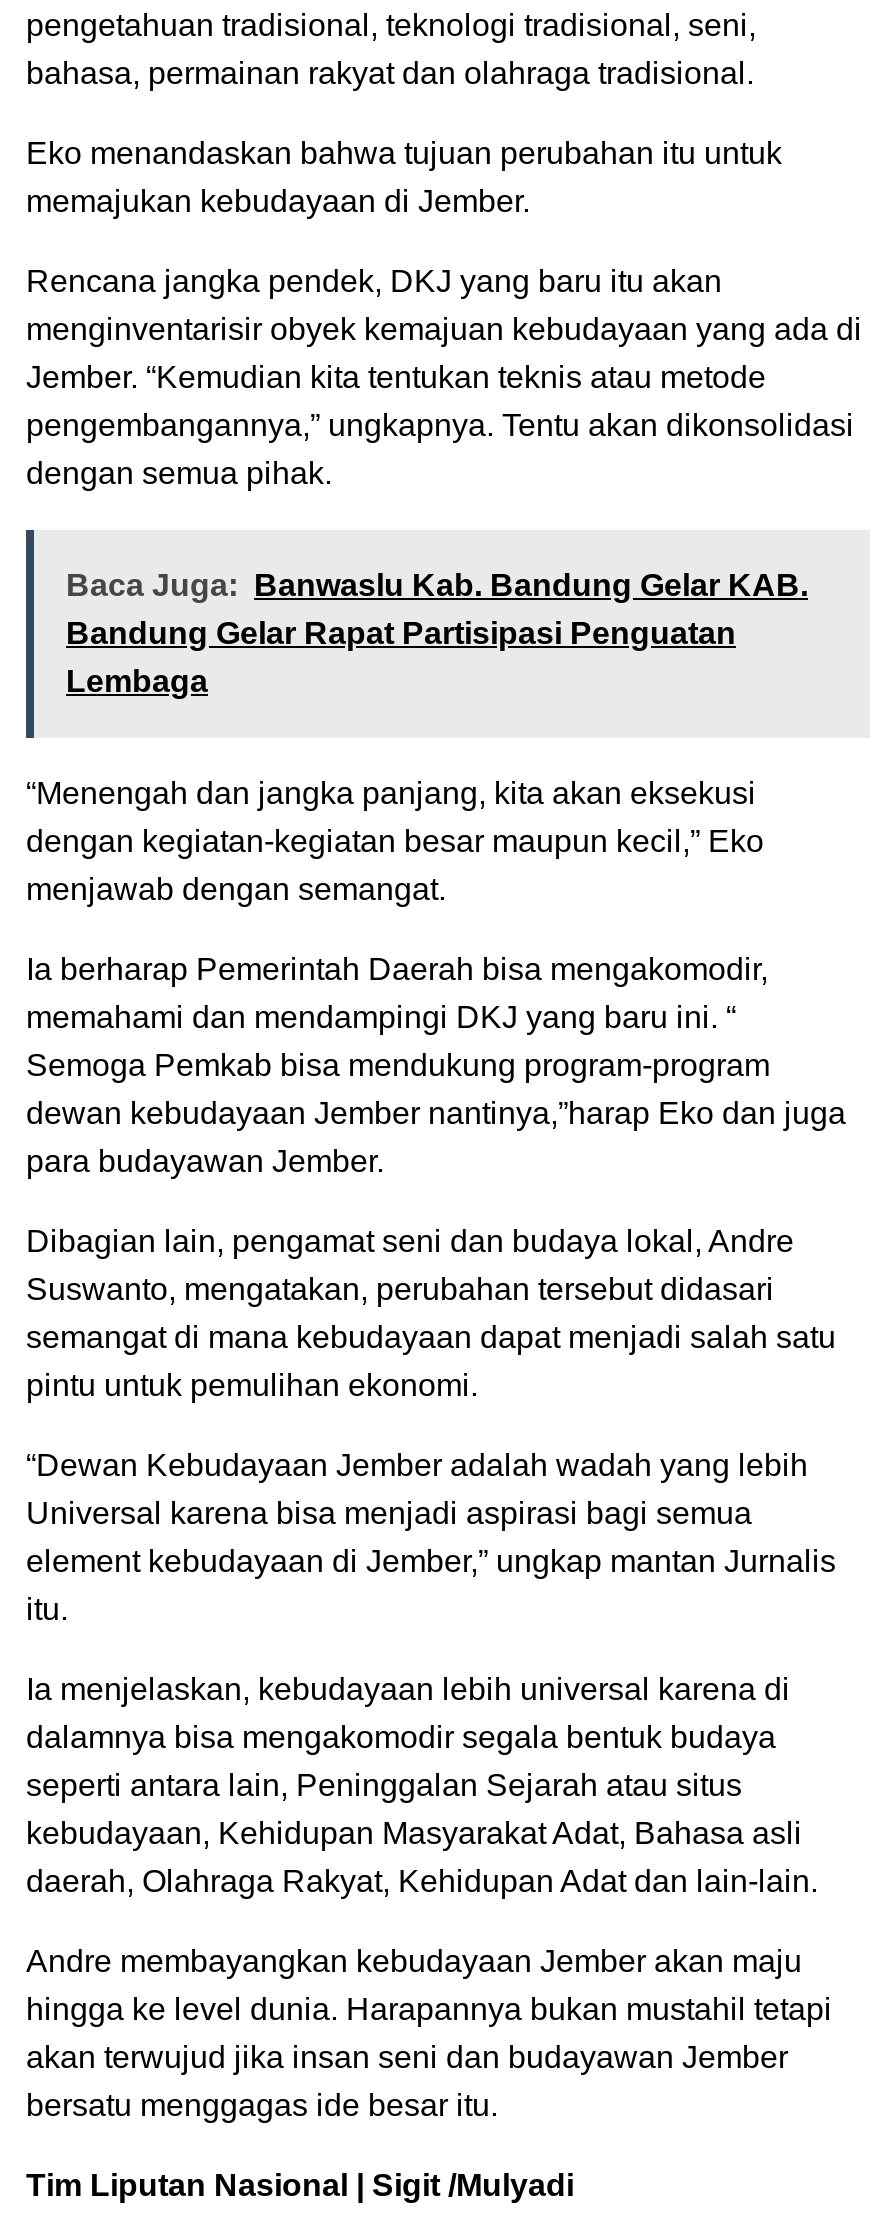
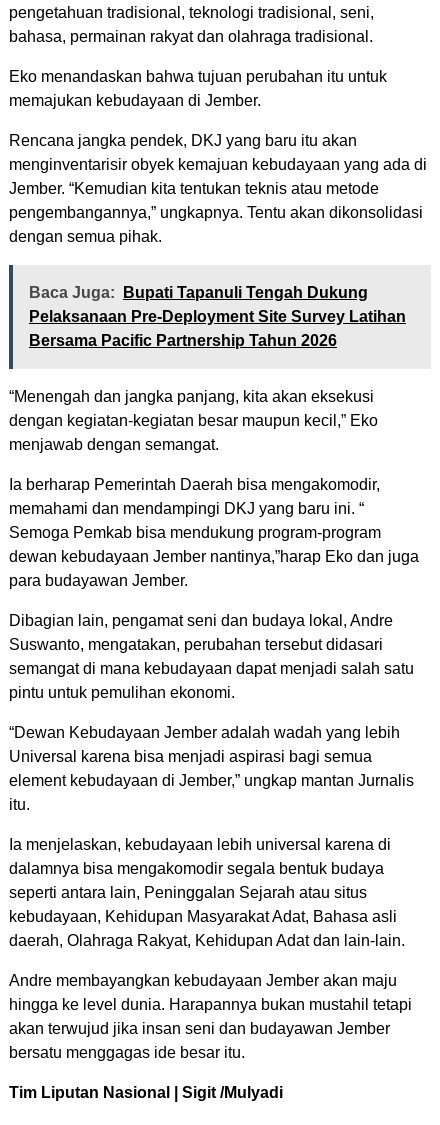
[66,568,808,698] Baca Juga: Banwaslu Kab. Bandung Gelar KAB. | Bandung Gelar Rapat Partisipasi Penguatan | Lembaga -> [29,284,406,349] Baca Juga: Bupati Tapanuli Tengah Dukung | Pelaksanaan Pre-Deployment Site Survey Latihan | Bersama Pacific Partnership Tahun 2026

